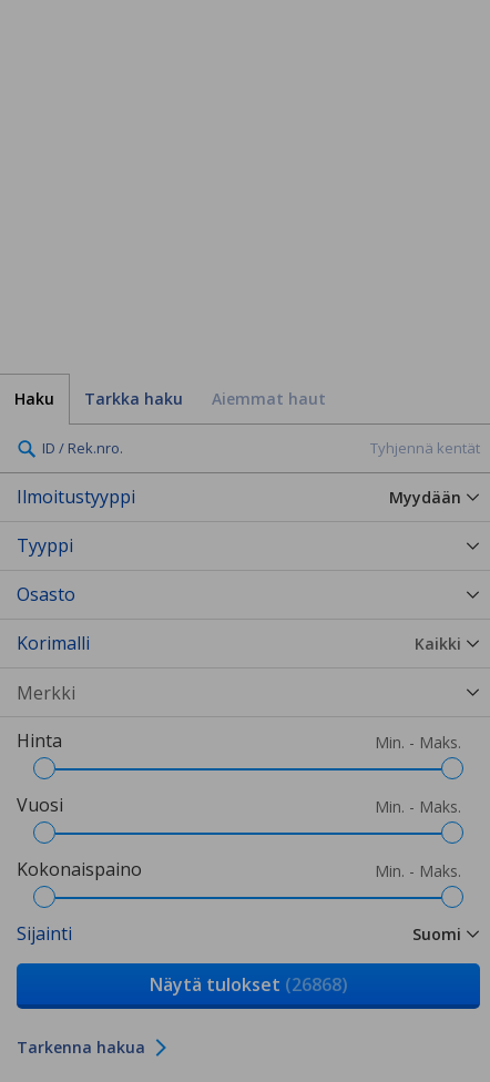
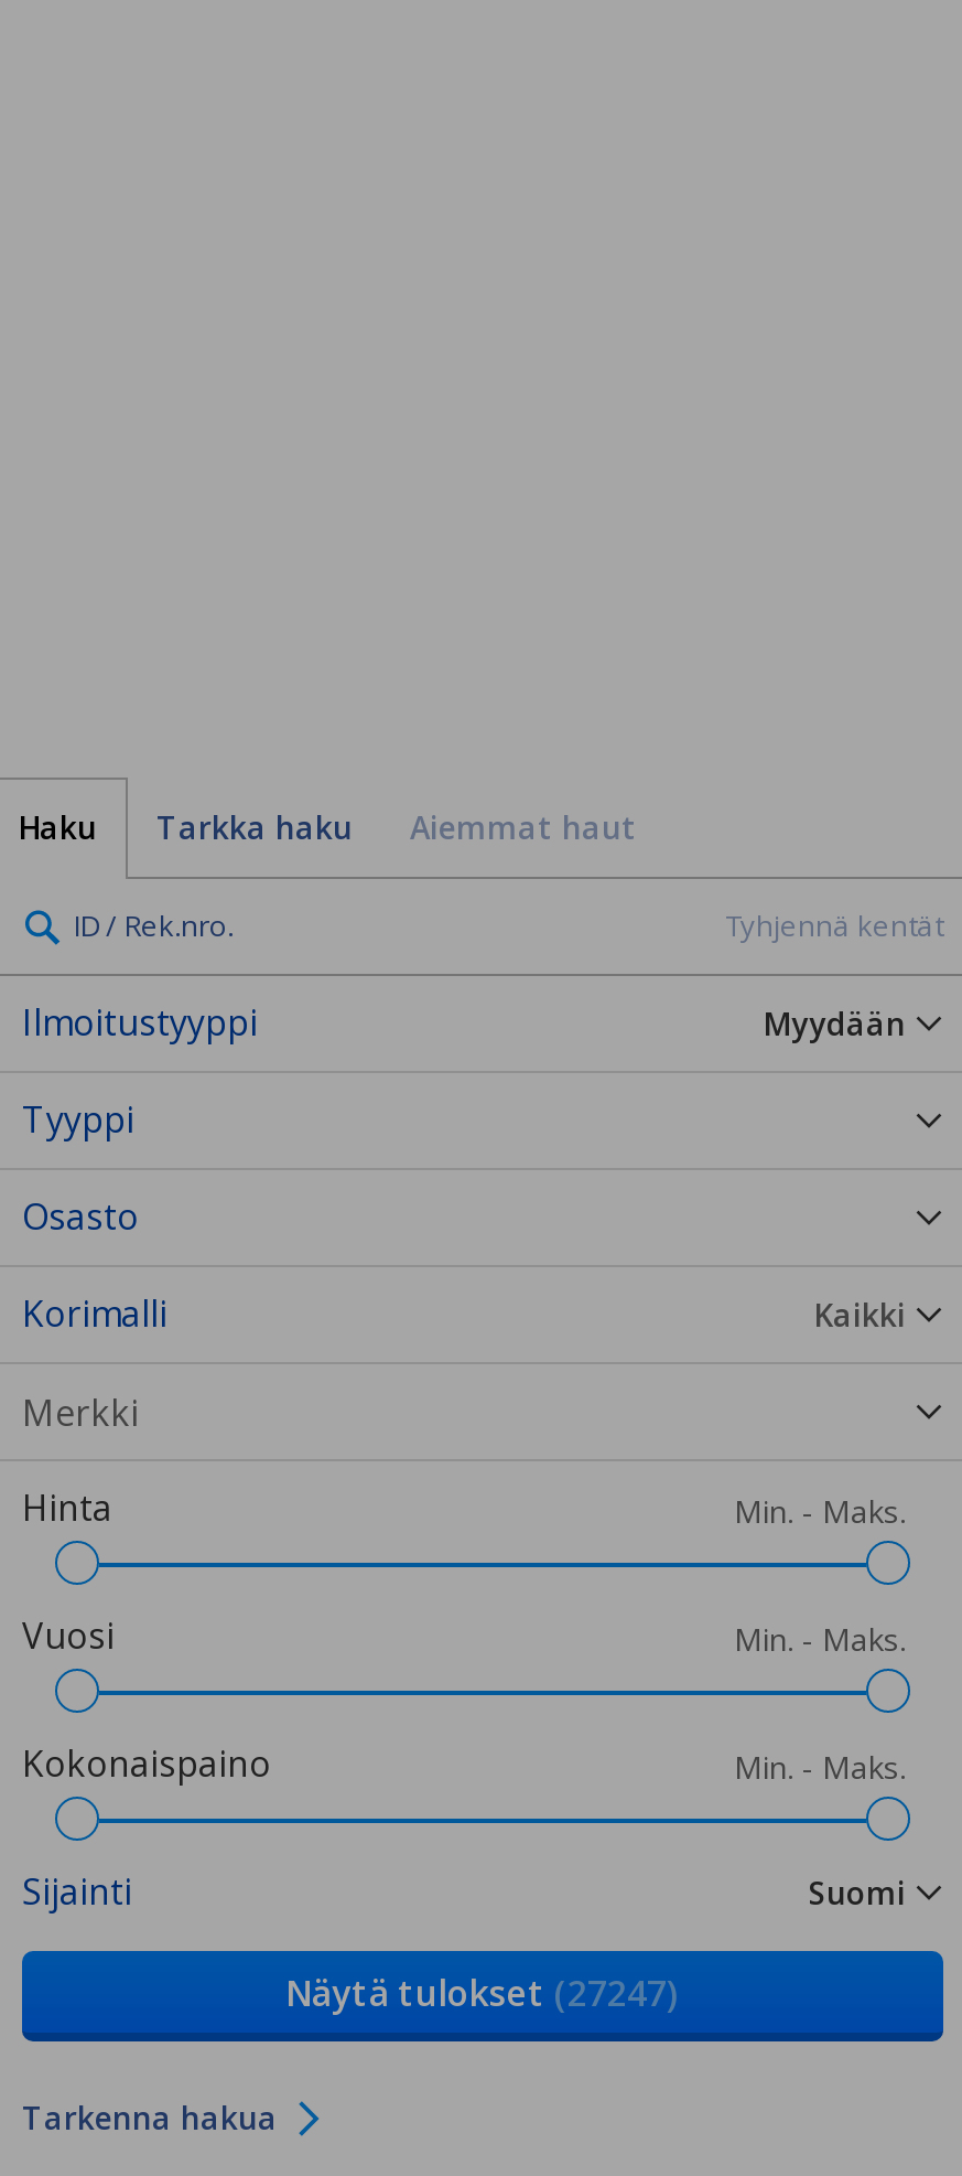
[149,972,348,997] Näytä tulokset (26868) -> [285,1969,680,2017] Näytä tulokset (27247)

